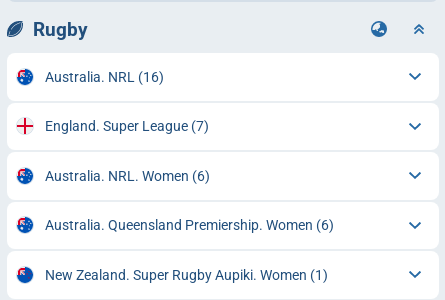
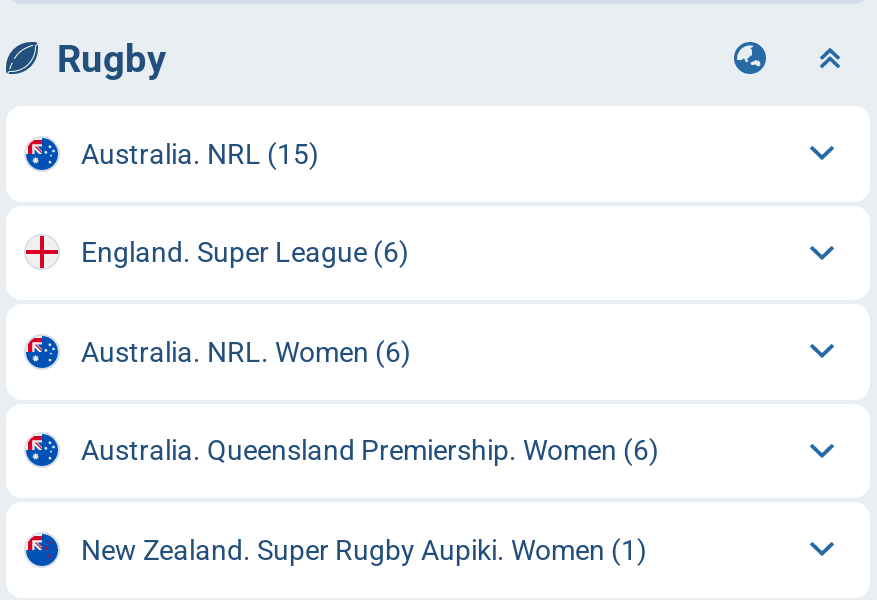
[44,69,163,85] Australia. NRL (16) -> [81,138,319,170] Australia. NRL (15)
[44,118,208,134] England. Super League (7) -> [81,236,409,268] England. Super League (6)

